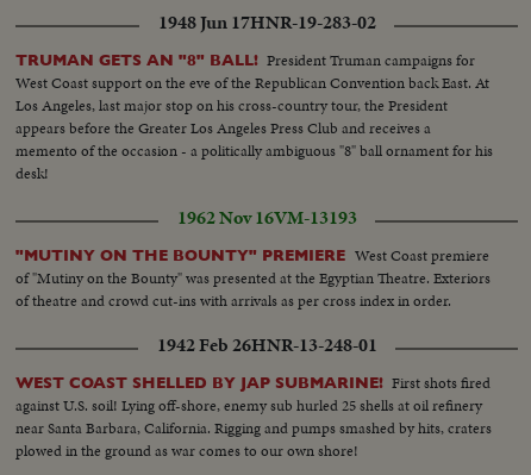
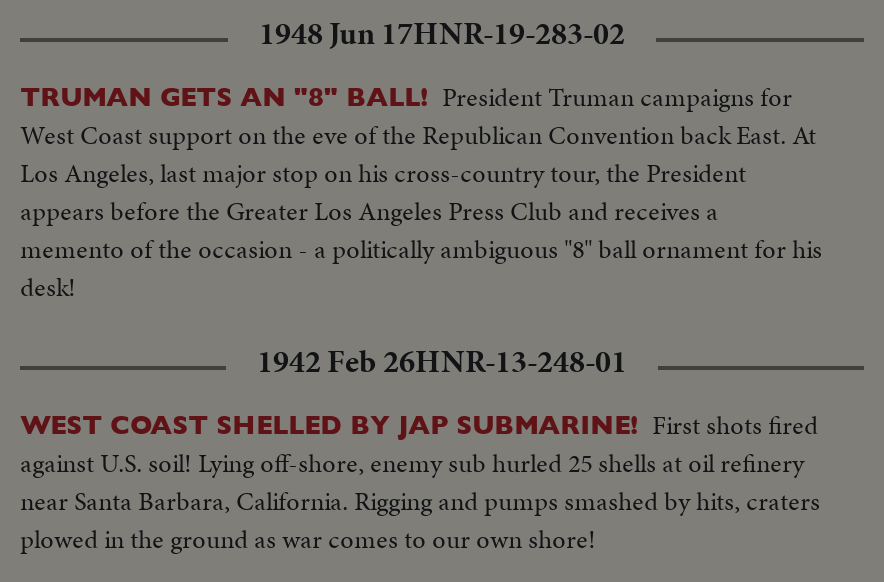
[16,205,491,312] 1962 Nov 16VM-13193 | "MUTINY ON THE BOUNTY" PREMIERE West Coast premiere | of "Mutiny on the Bounty" was presented at the Egyptian Theatre. Exteriors | of theatre and crowd cut-ins with arrivals as per cross index in order. -> none

